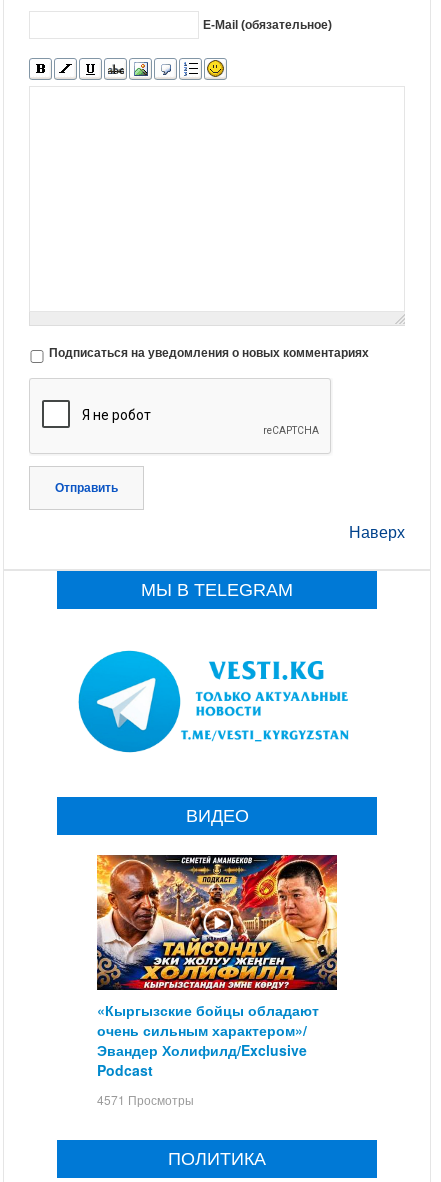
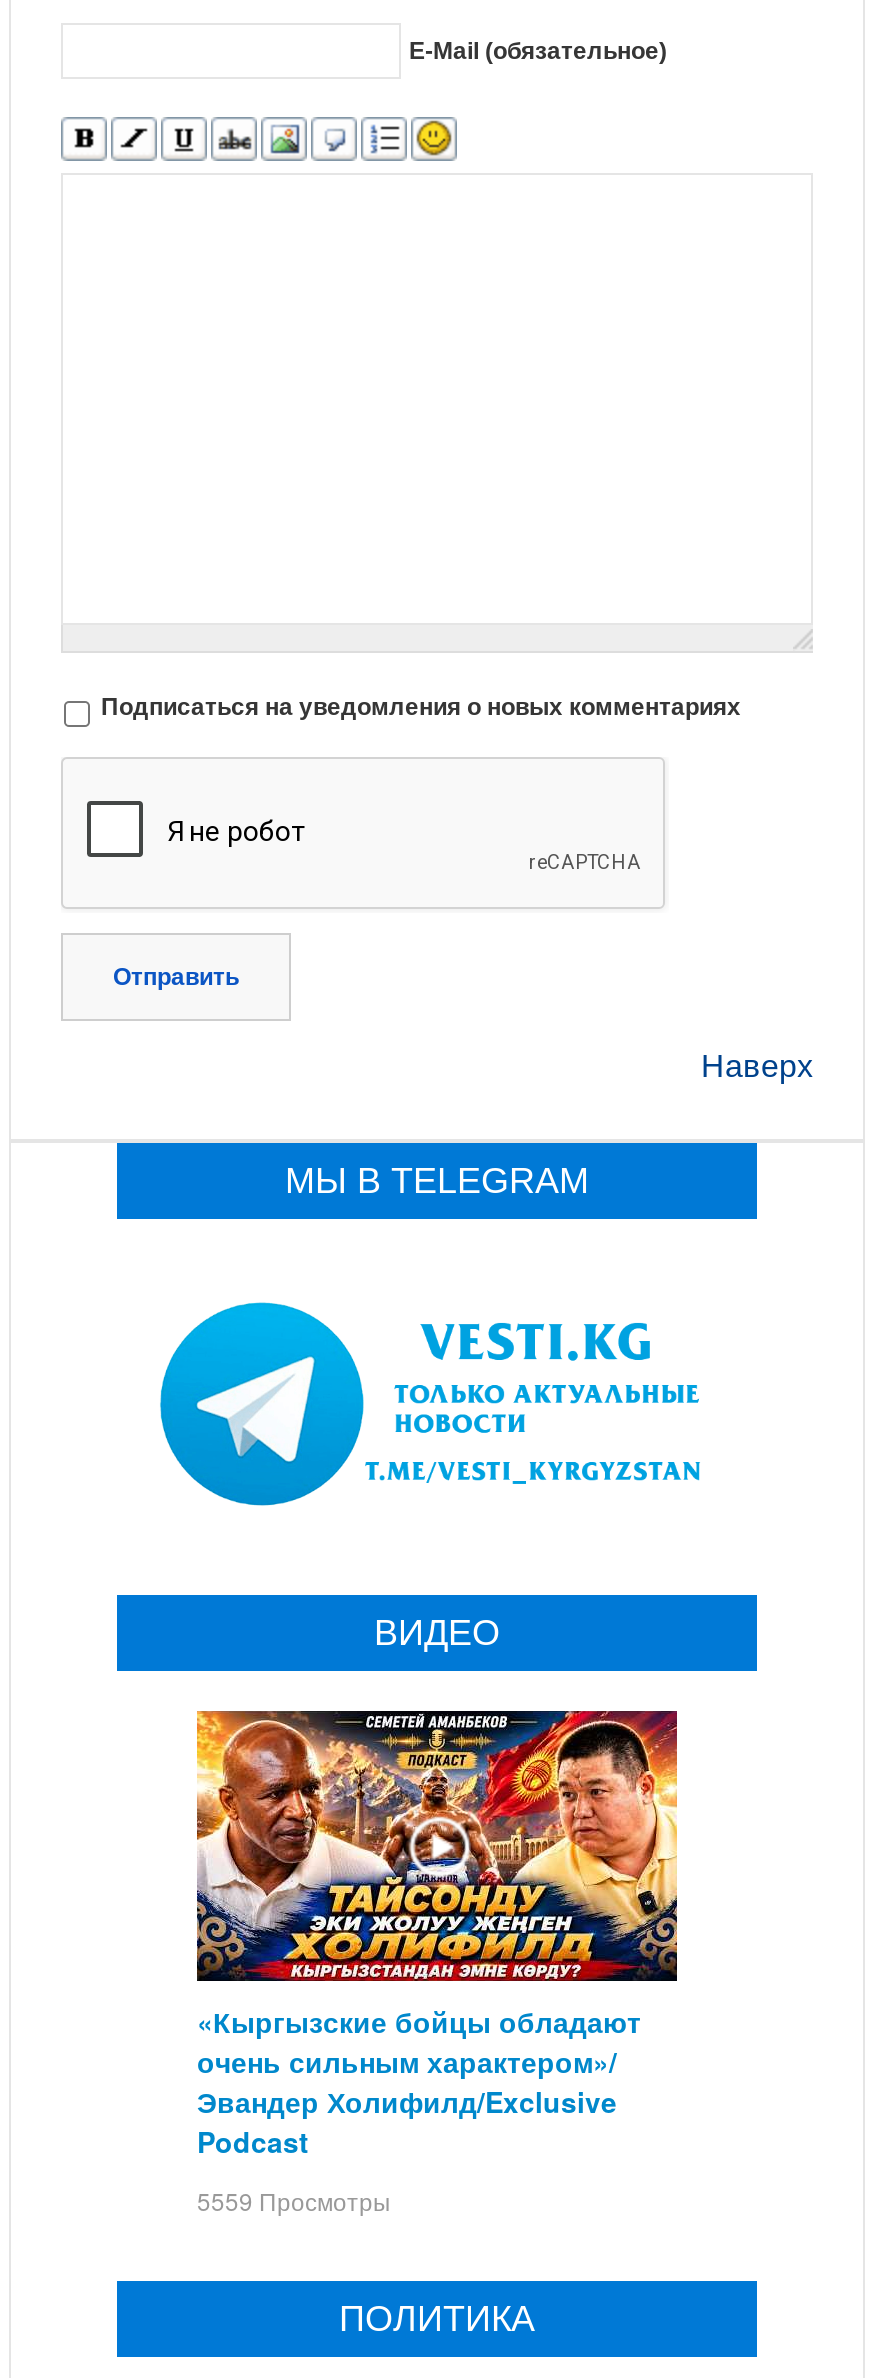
[97,1091,194,1108] 4571 Просмотры -> [197,2183,391,2217] 5559 Просмотры

